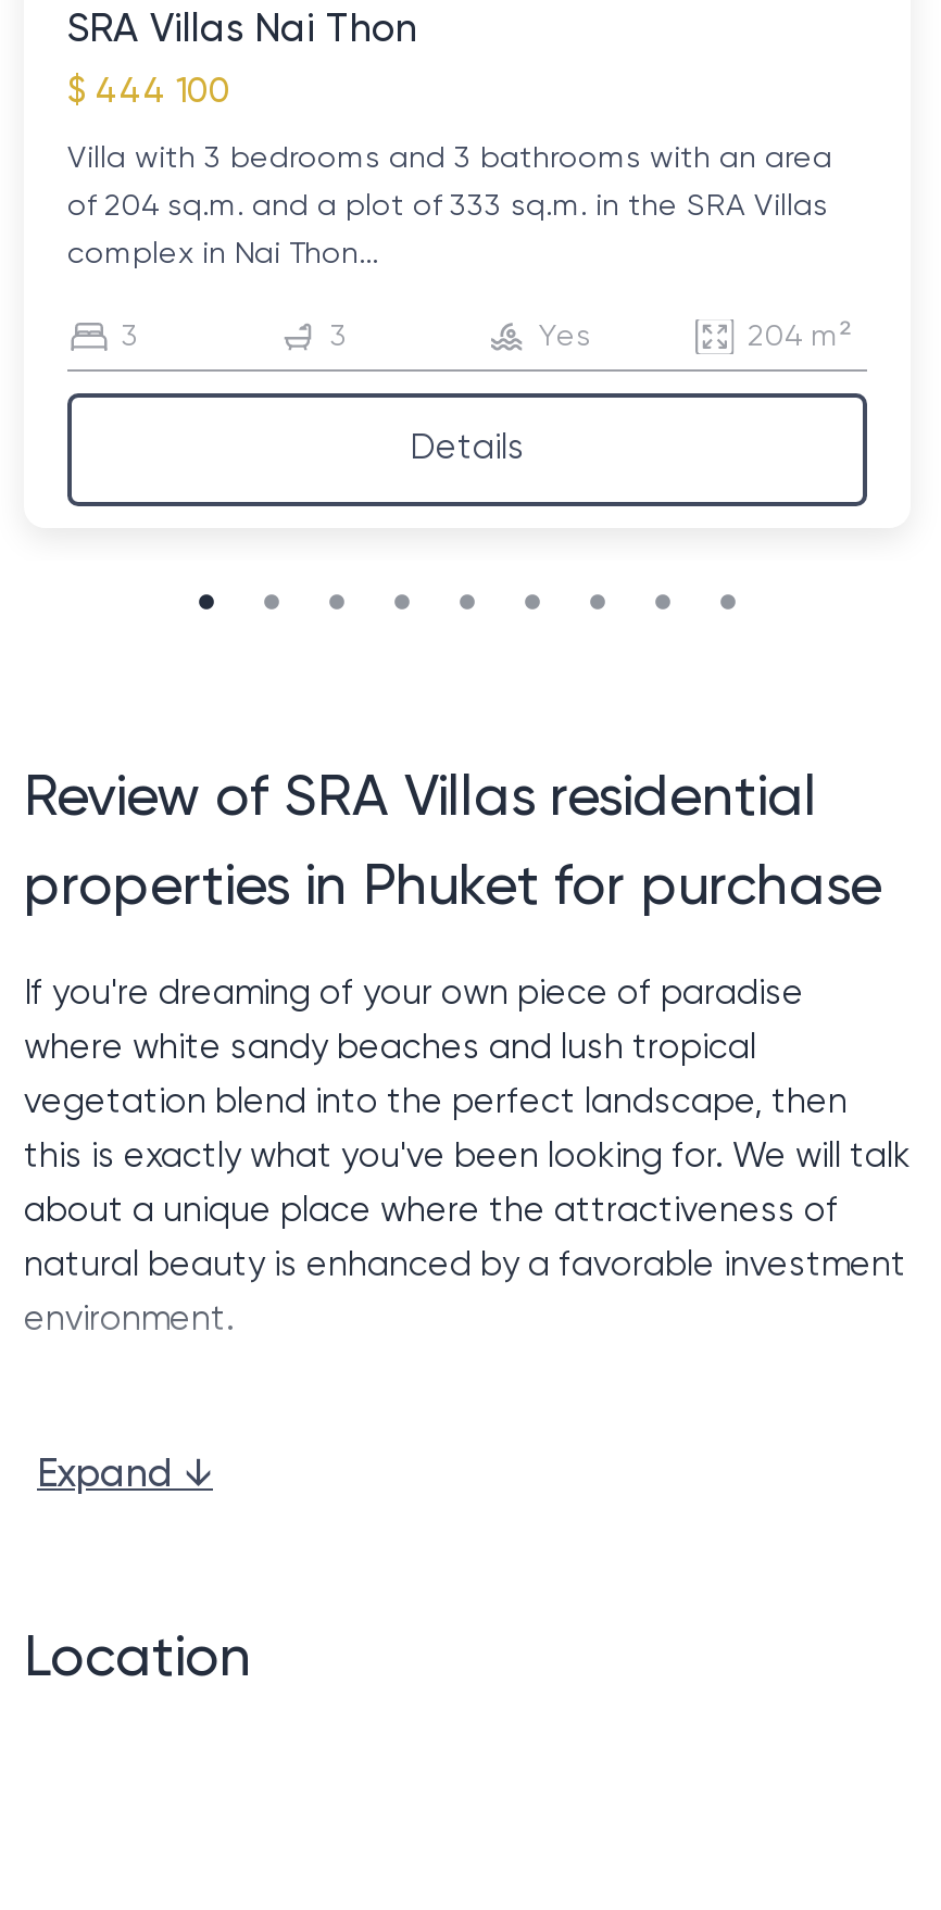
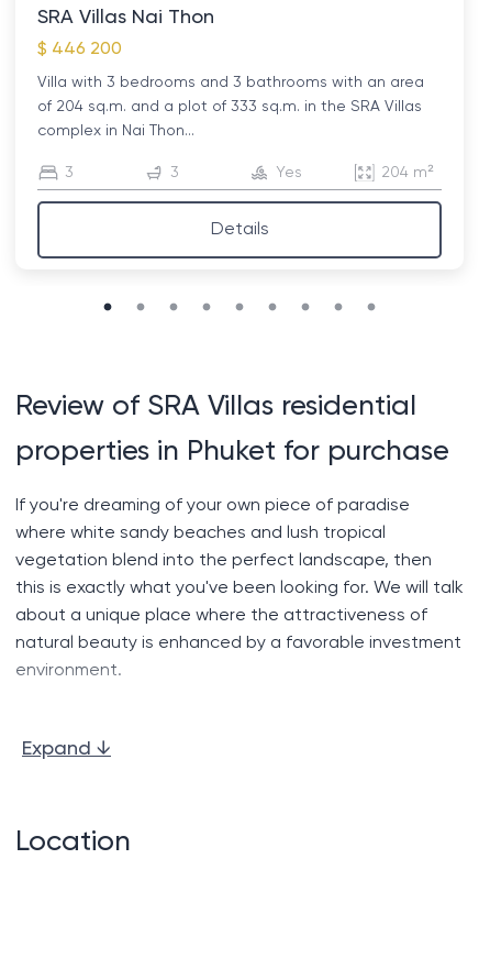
[67,75,230,110] $ 444 100 -> [37,40,122,58] $ 446 200

